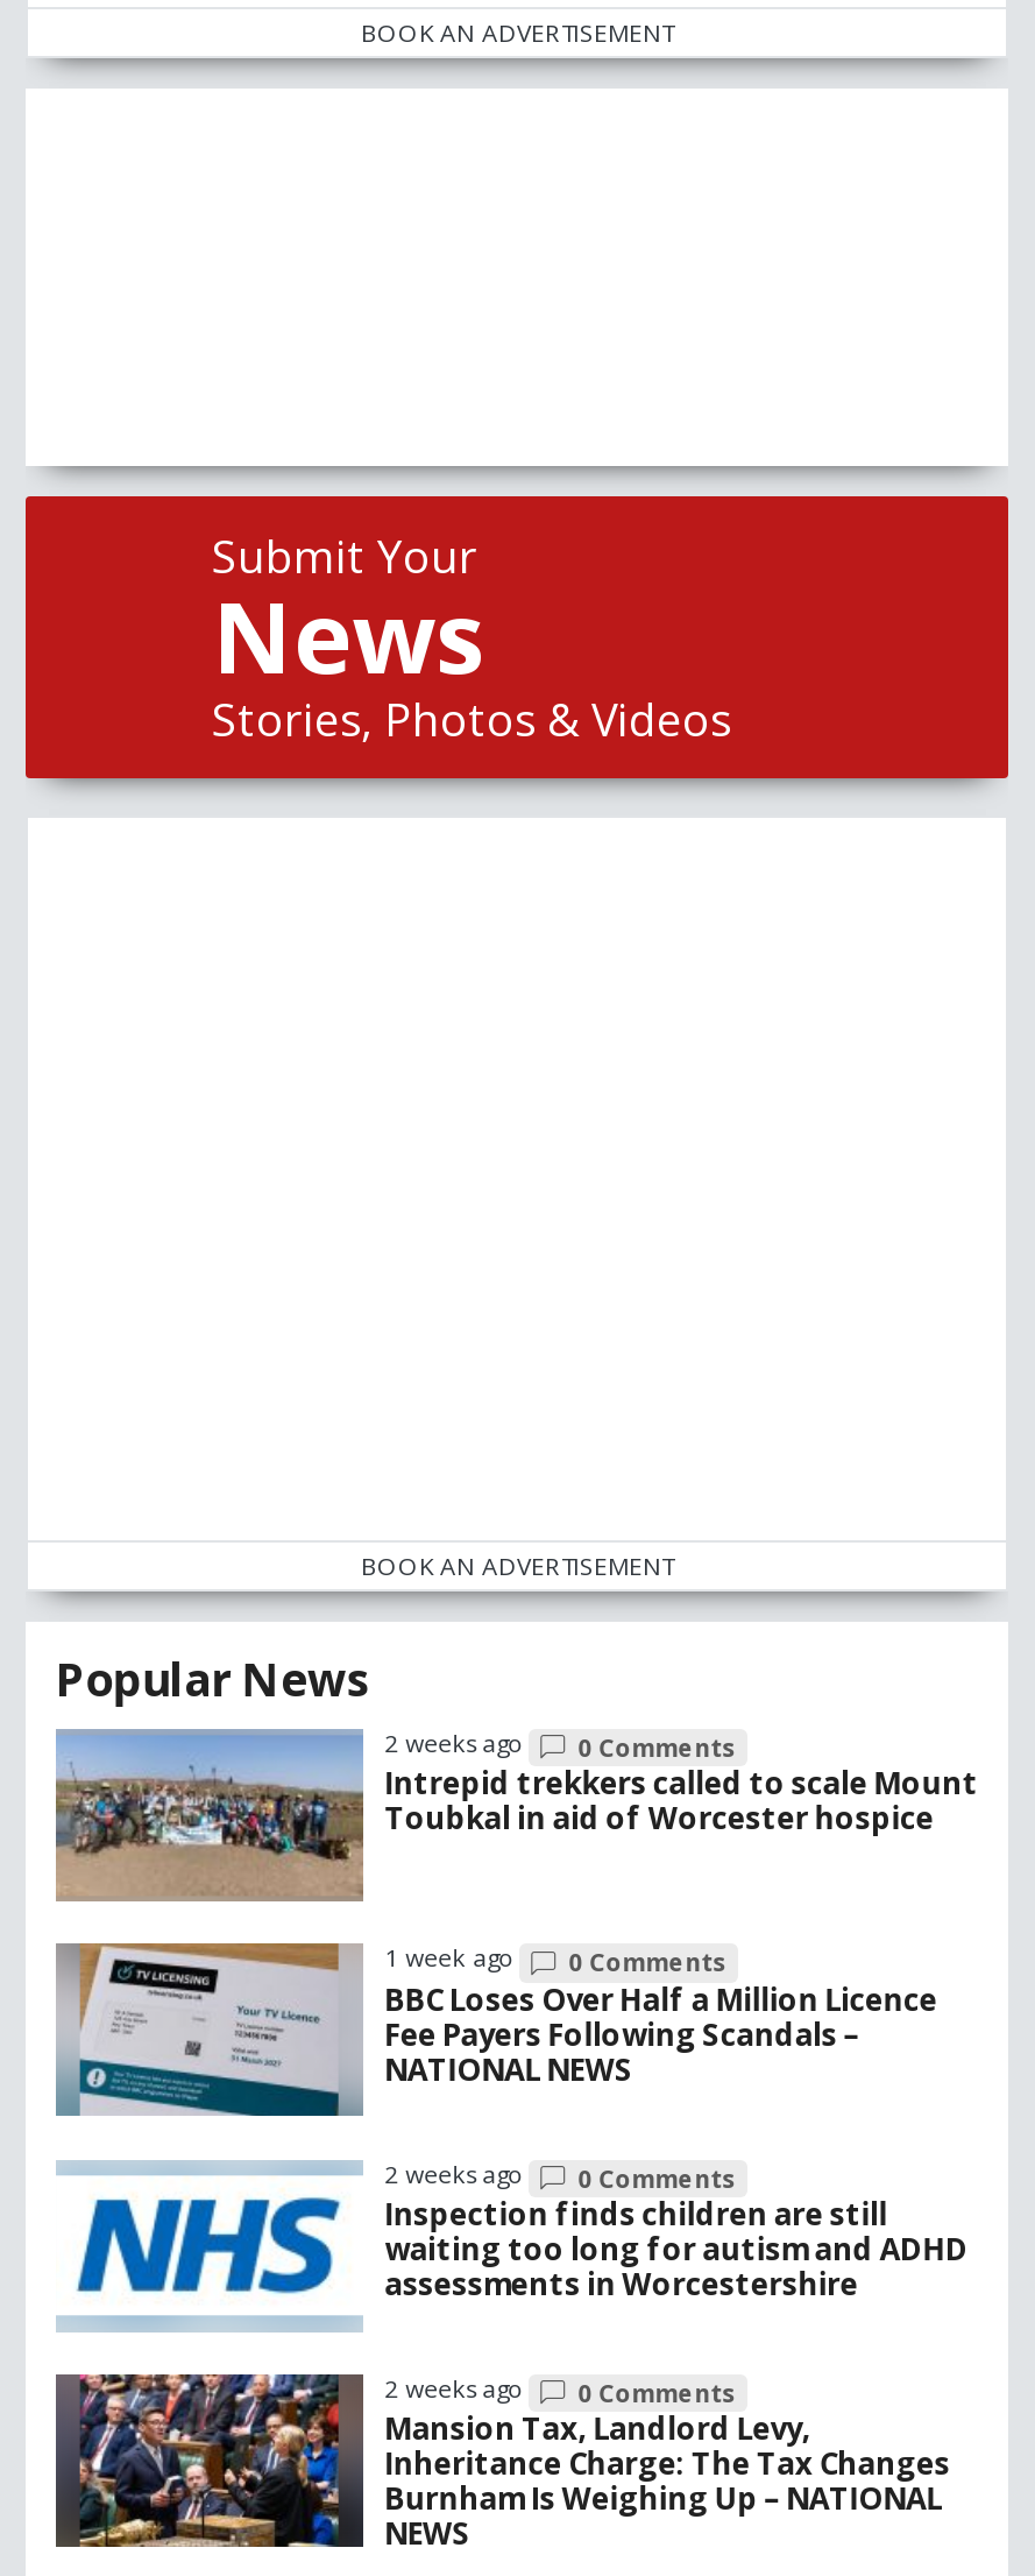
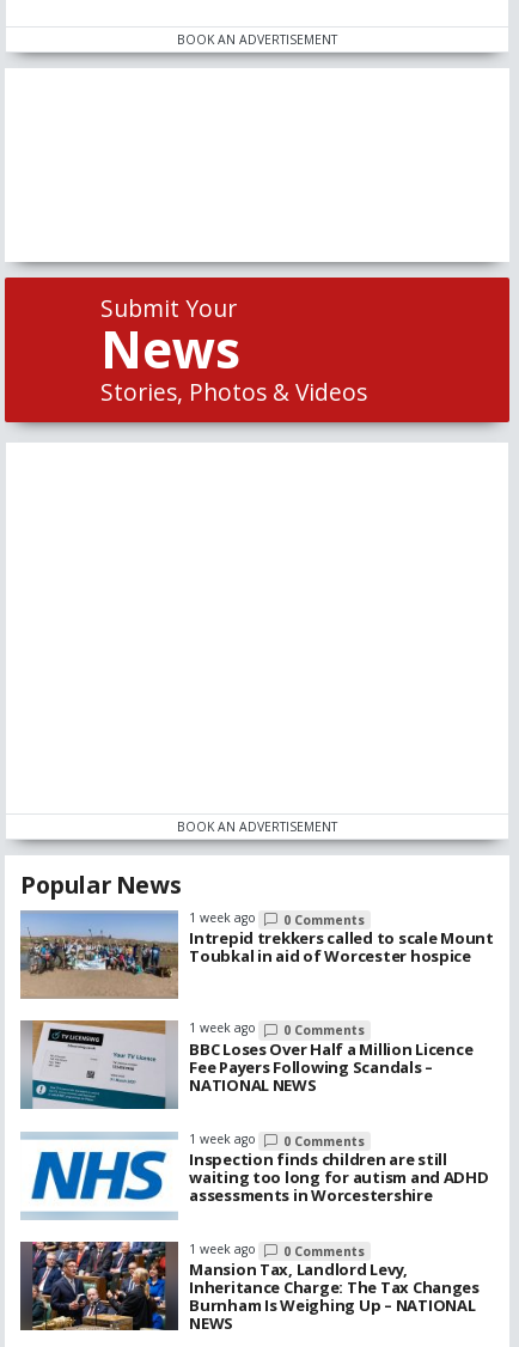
[384,1726,736,1763] 2 weeks ago 0 Comments -> [189,909,365,928] 1 week ago 0 Comments
[384,2157,736,2194] 2 weeks ago 0 Comments -> [189,1130,365,1149] 1 week ago 0 Comments
[384,2372,736,2410] 2 weeks ago 0 Comments -> [189,1241,365,1260] 1 week ago 0 Comments

